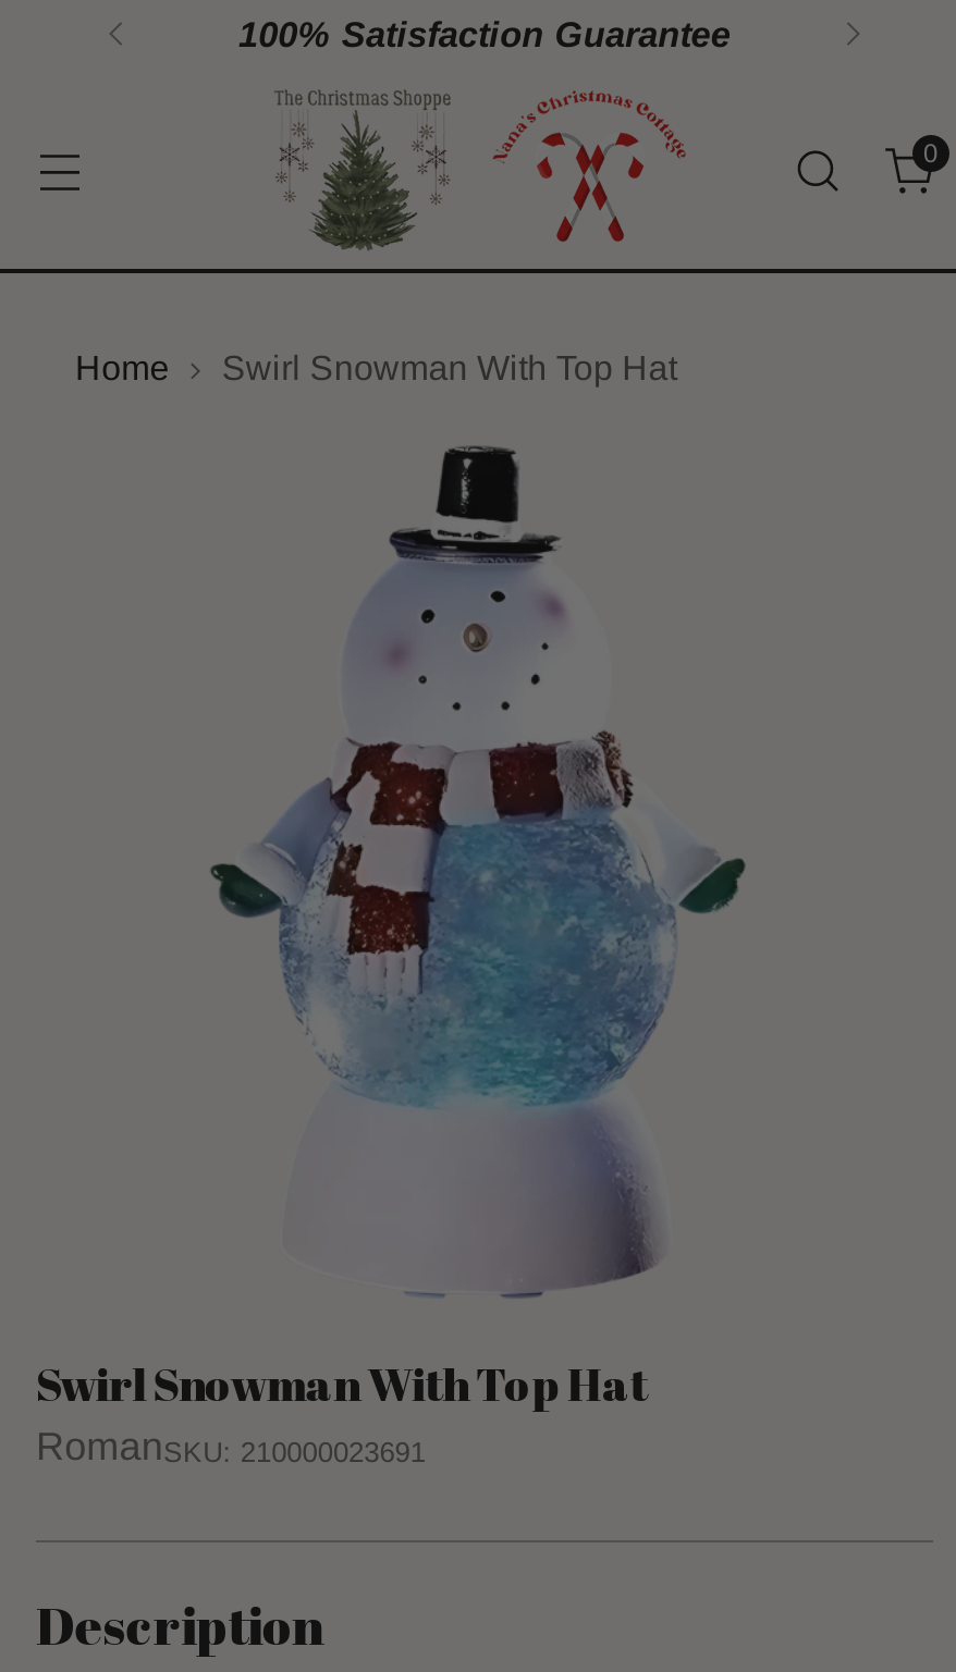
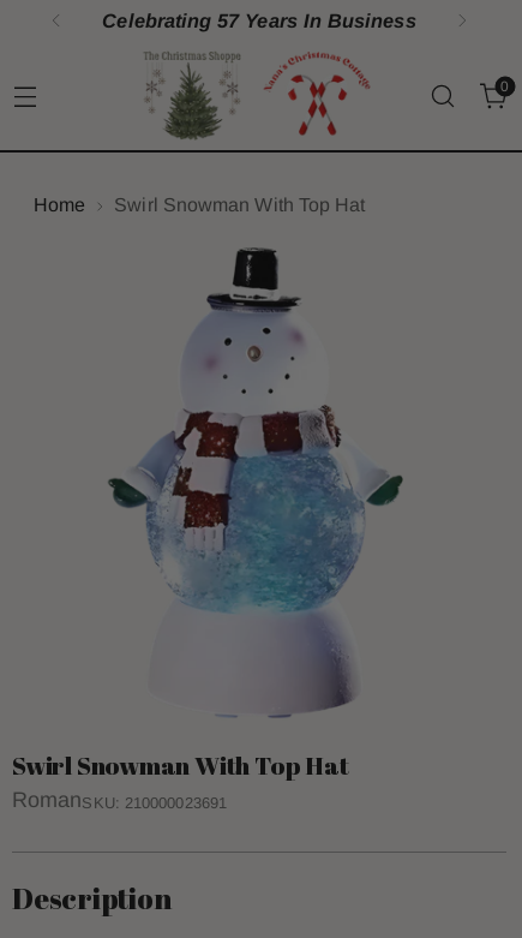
[238,14,730,53] 100% Satisfaction Guarantee -> [102,10,416,31] Celebrating 57 Years In Business

